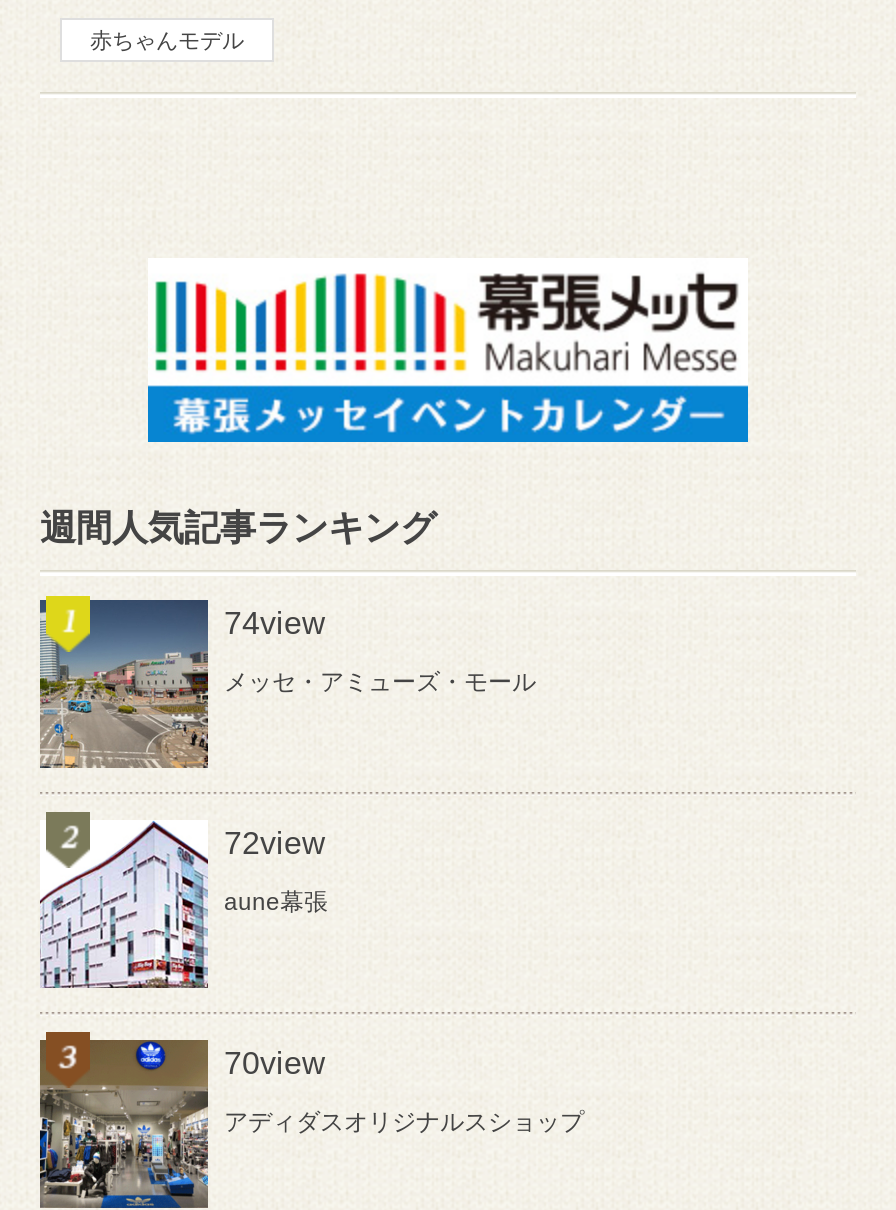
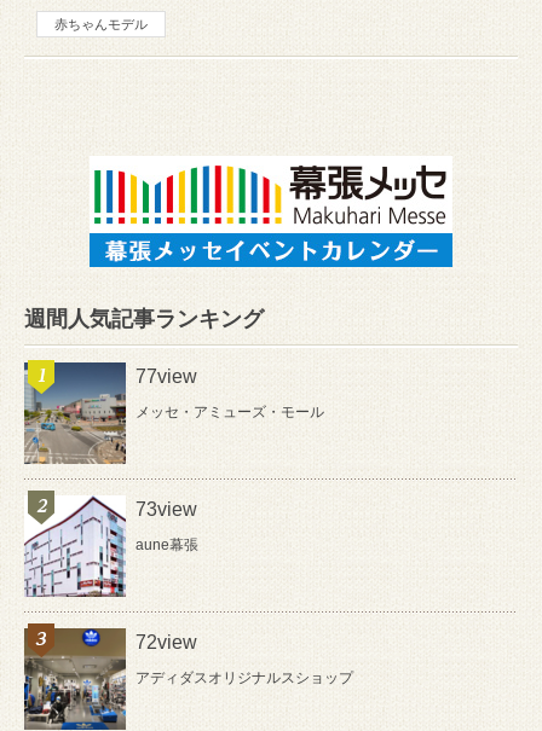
[224,606,326,640] 74view -> [135,366,197,386] 77view
[224,826,326,860] 72view -> [135,499,197,519] 73view
[224,1046,326,1080] 70view -> [135,632,197,652] 72view

